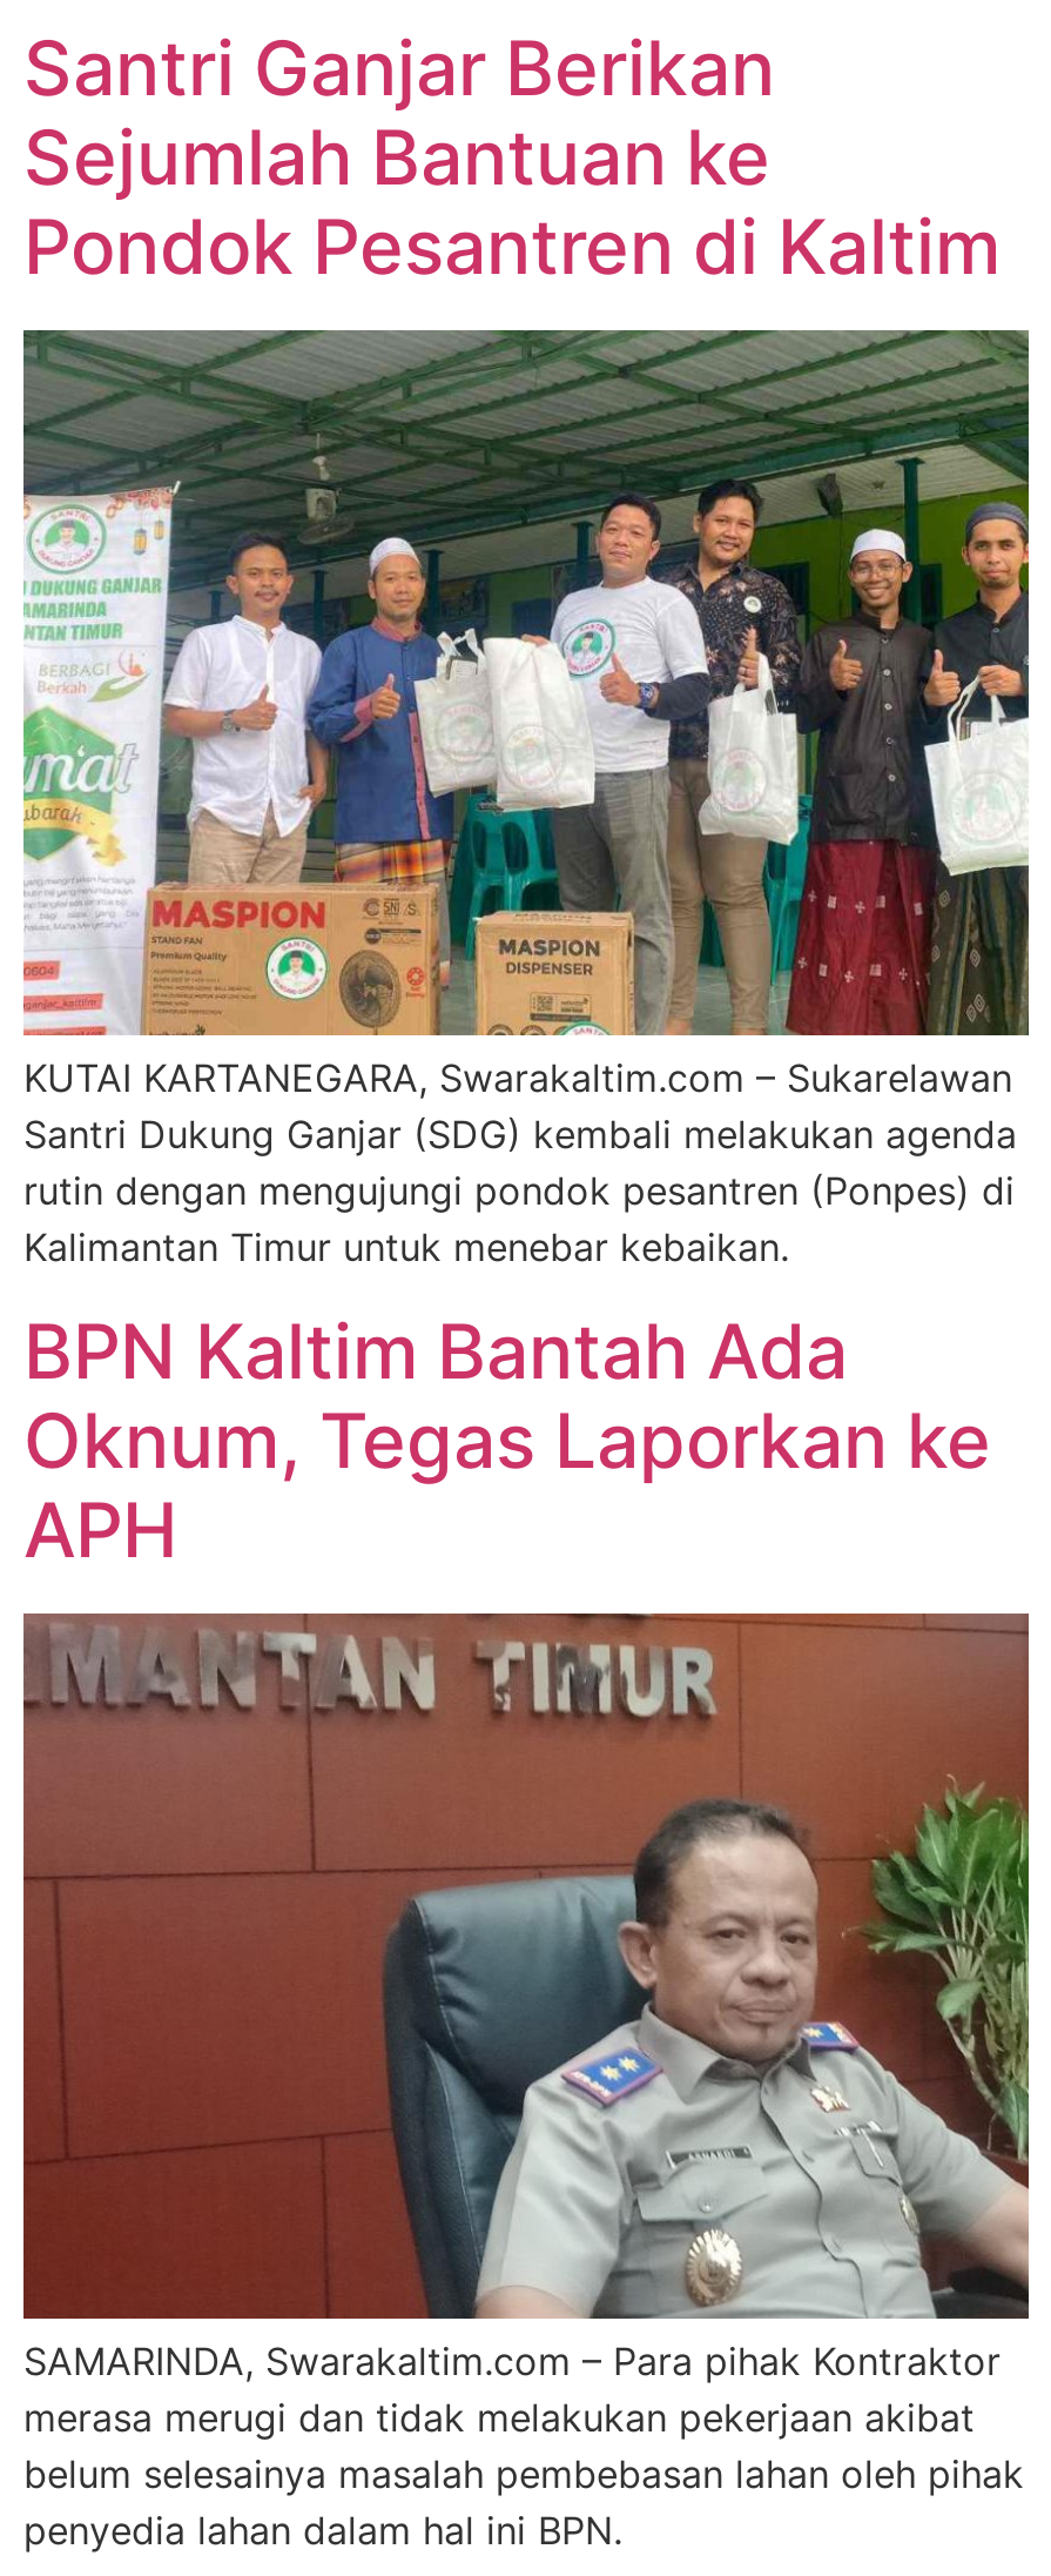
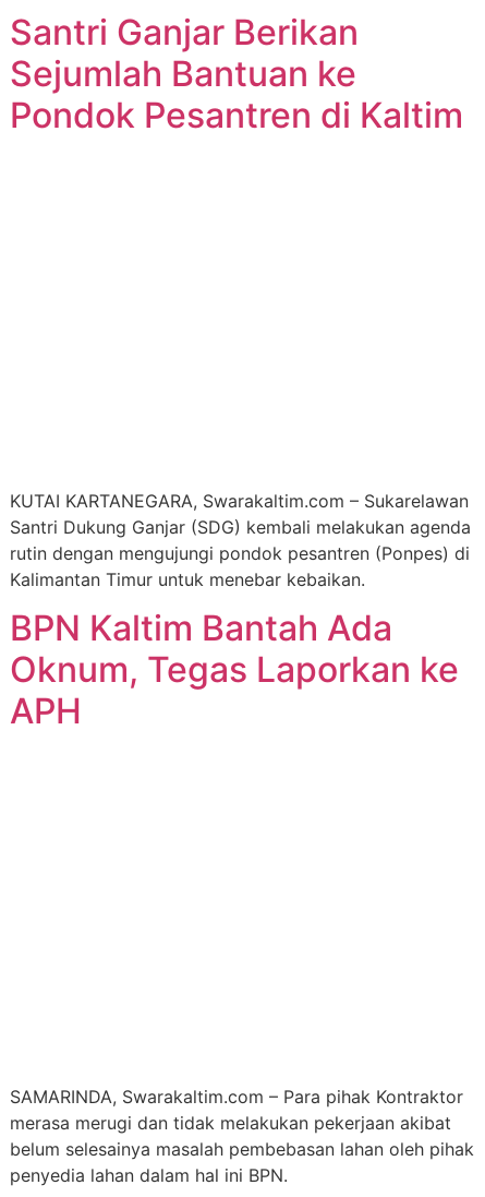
[21,328,1031,1038] [image] -> none
[21,1611,1031,2321] [image] -> none

